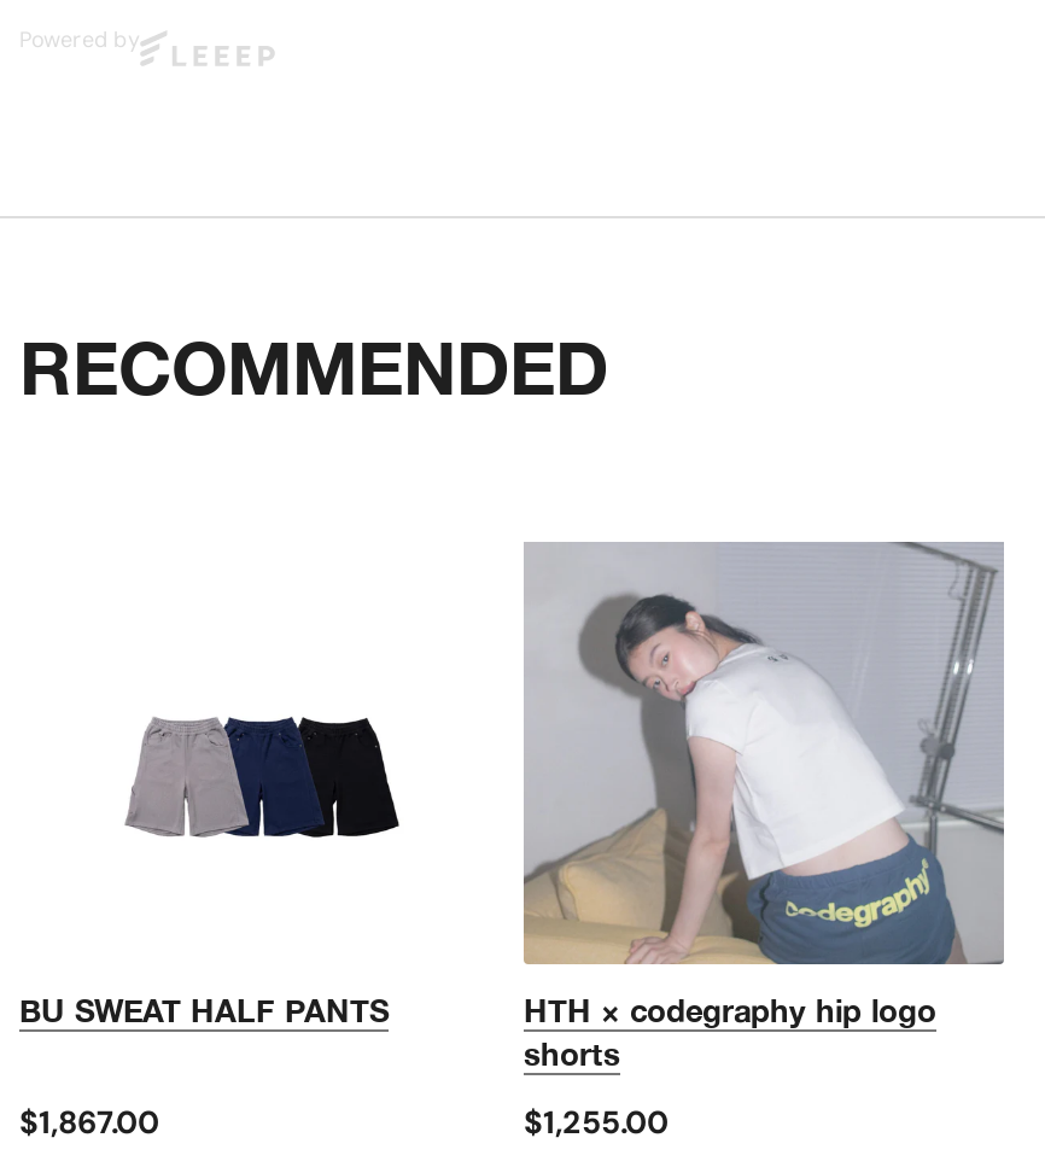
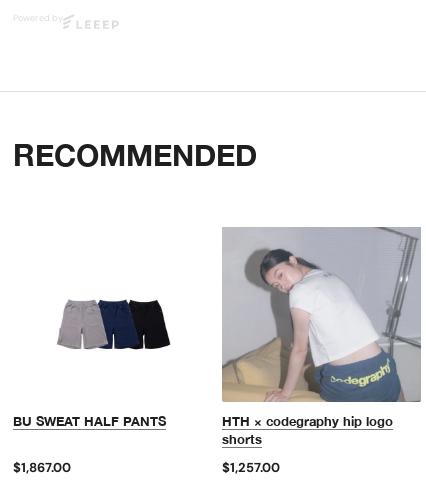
[524,1103,669,1144] $1,255.00 -> [222,458,280,475] $1,257.00

